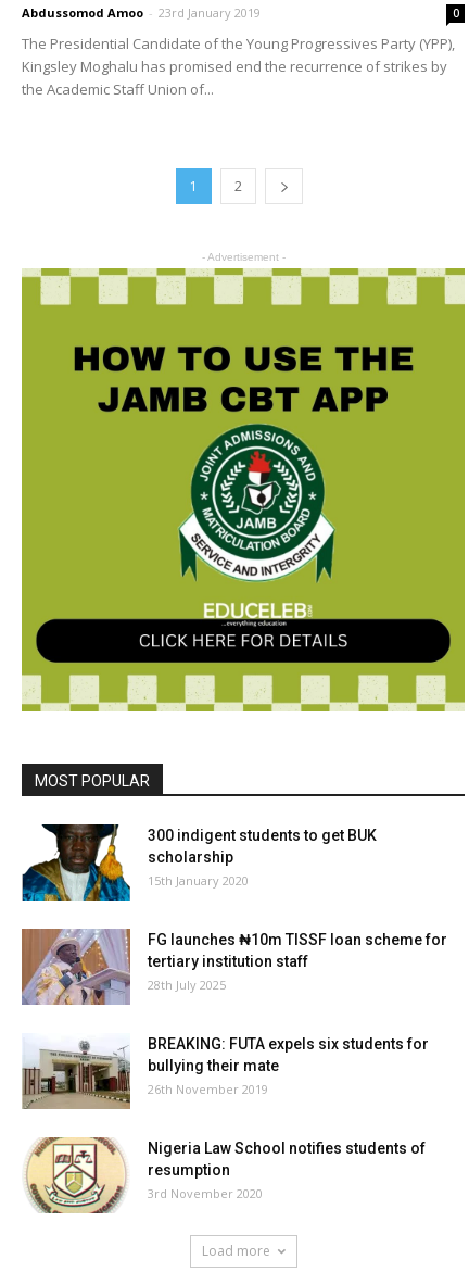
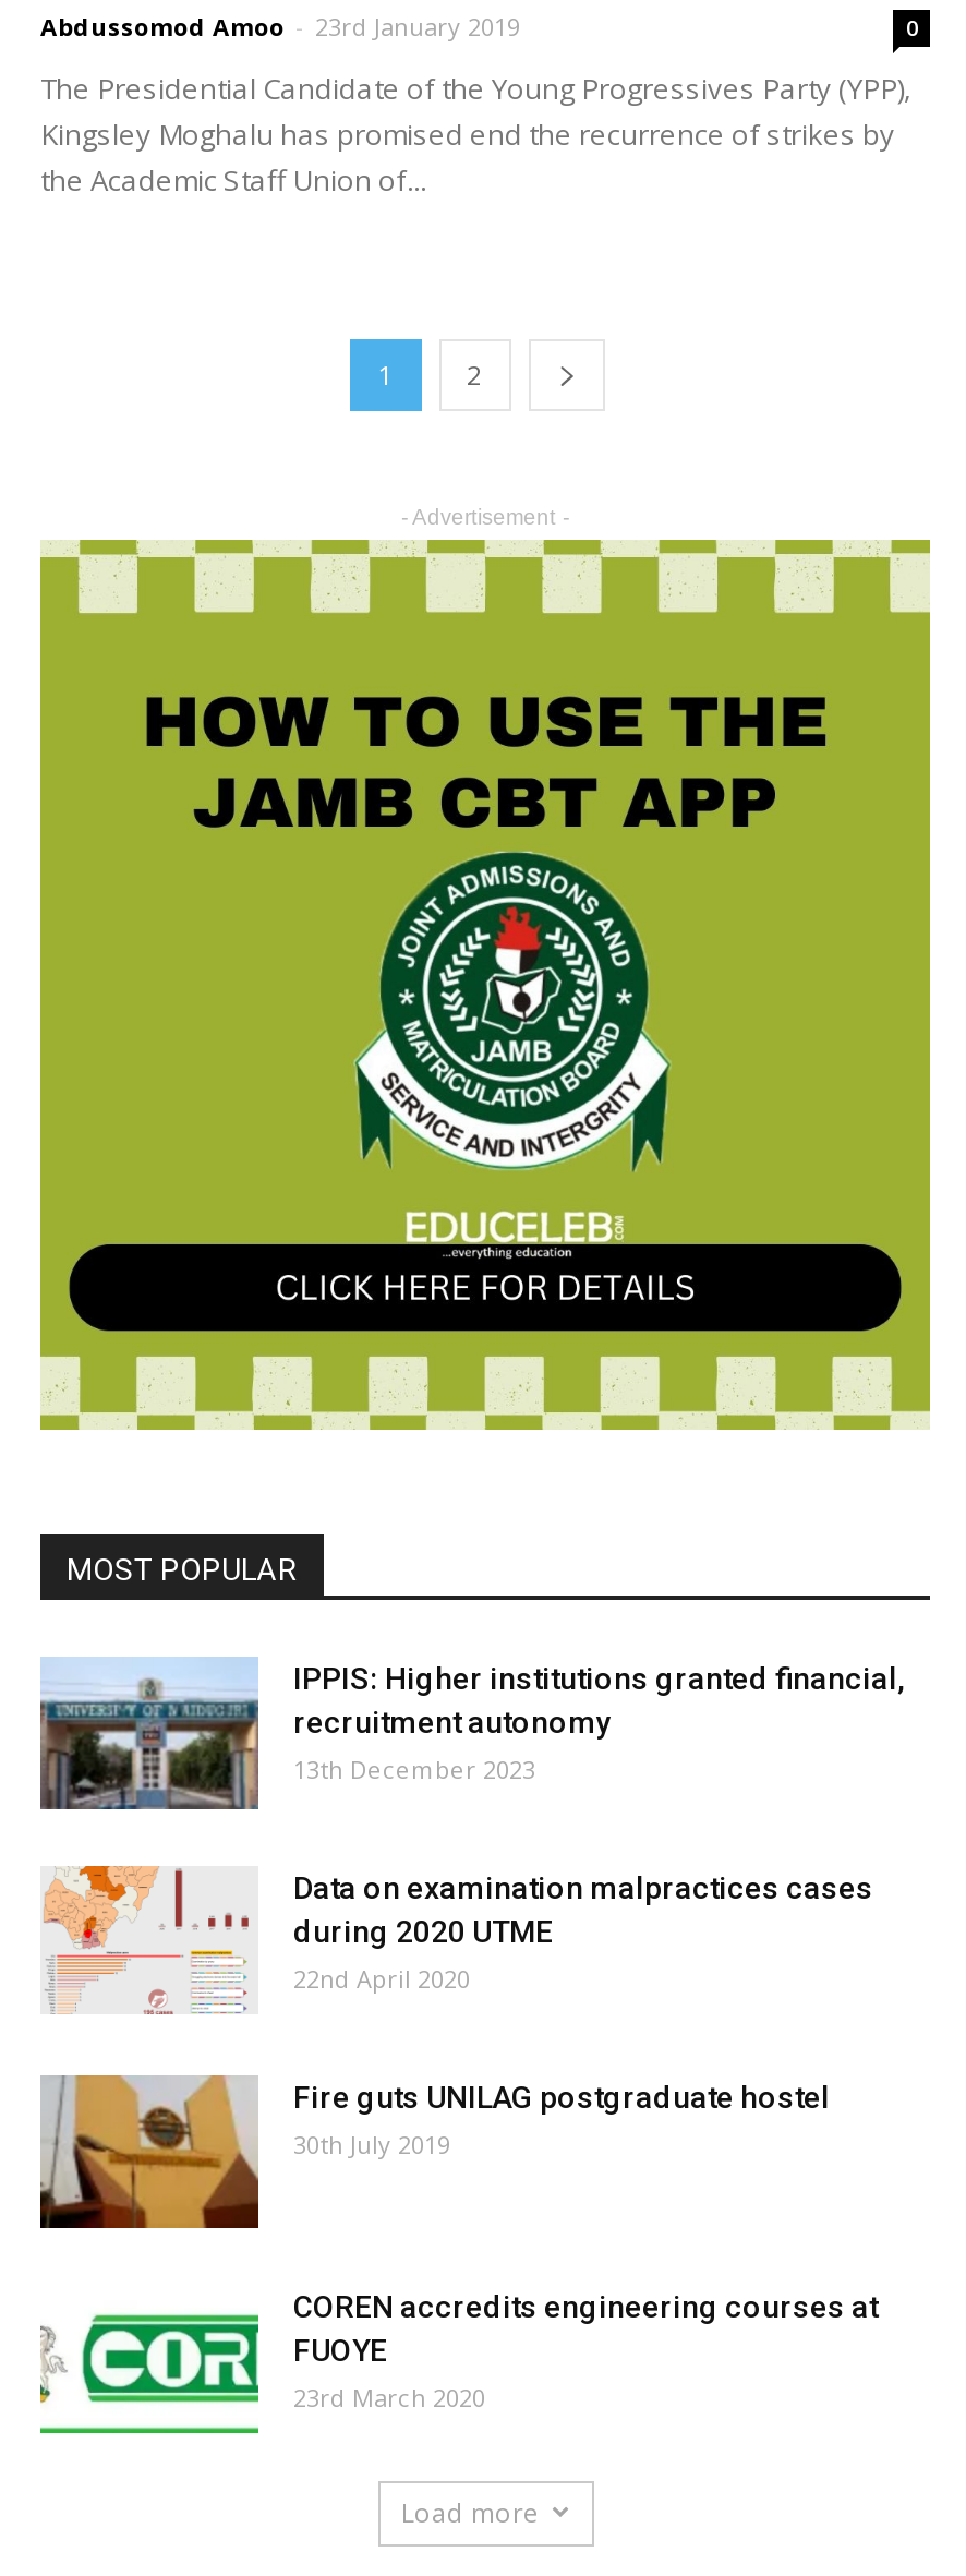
[22,823,377,902] [image] | 300 indigent students to get BUK | scholarship | 15th January 2020 -> [38,1656,904,1810] [image] | IPPIS: Higher institutions granted financial, | recruitment autonomy | 13th December 2023
[21,928,447,1006] [image] | FG launches ₦10m TISSF loan scheme for | tertiary institution staff | 28th July 2025 -> [40,1865,873,2018] [image] | Data on examination malpractices cases | during 2020 UTME | 22nd April 2020
[23,1033,429,1109] [image] | BREAKING: FUTA expels six students for | bullying their mate | 26th November 2019 -> [40,2072,830,2229] [image] | Fire guts UNILAG postgraduate hostel | 30th July 2019
[22,1136,426,1214] [image] | Nigeria Law School notifies students of | resumption | 3rd November 2020 -> [38,2284,878,2436] [image] | COREN accredits engineering courses at | FUOYE | 23rd March 2020

